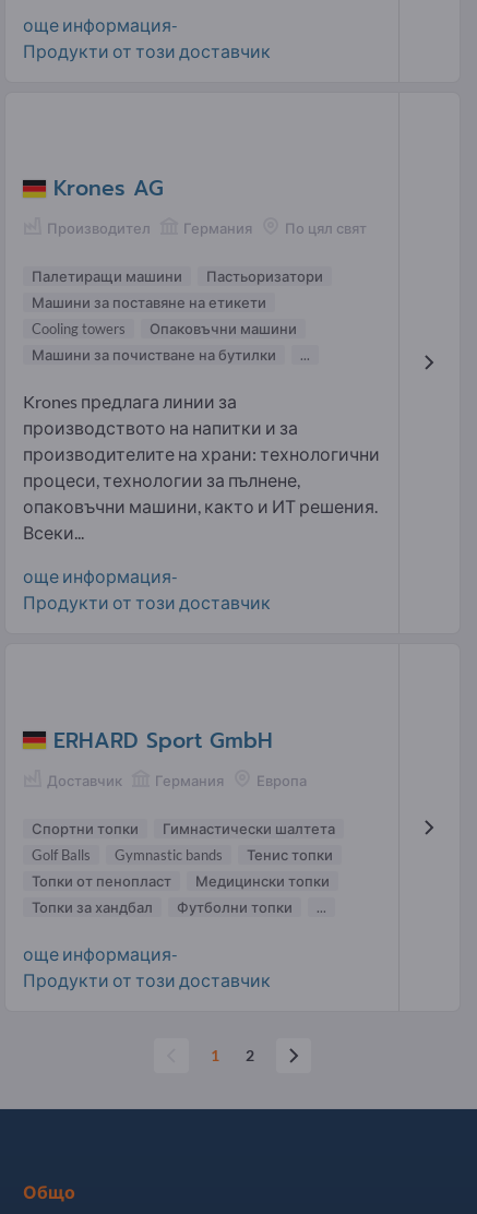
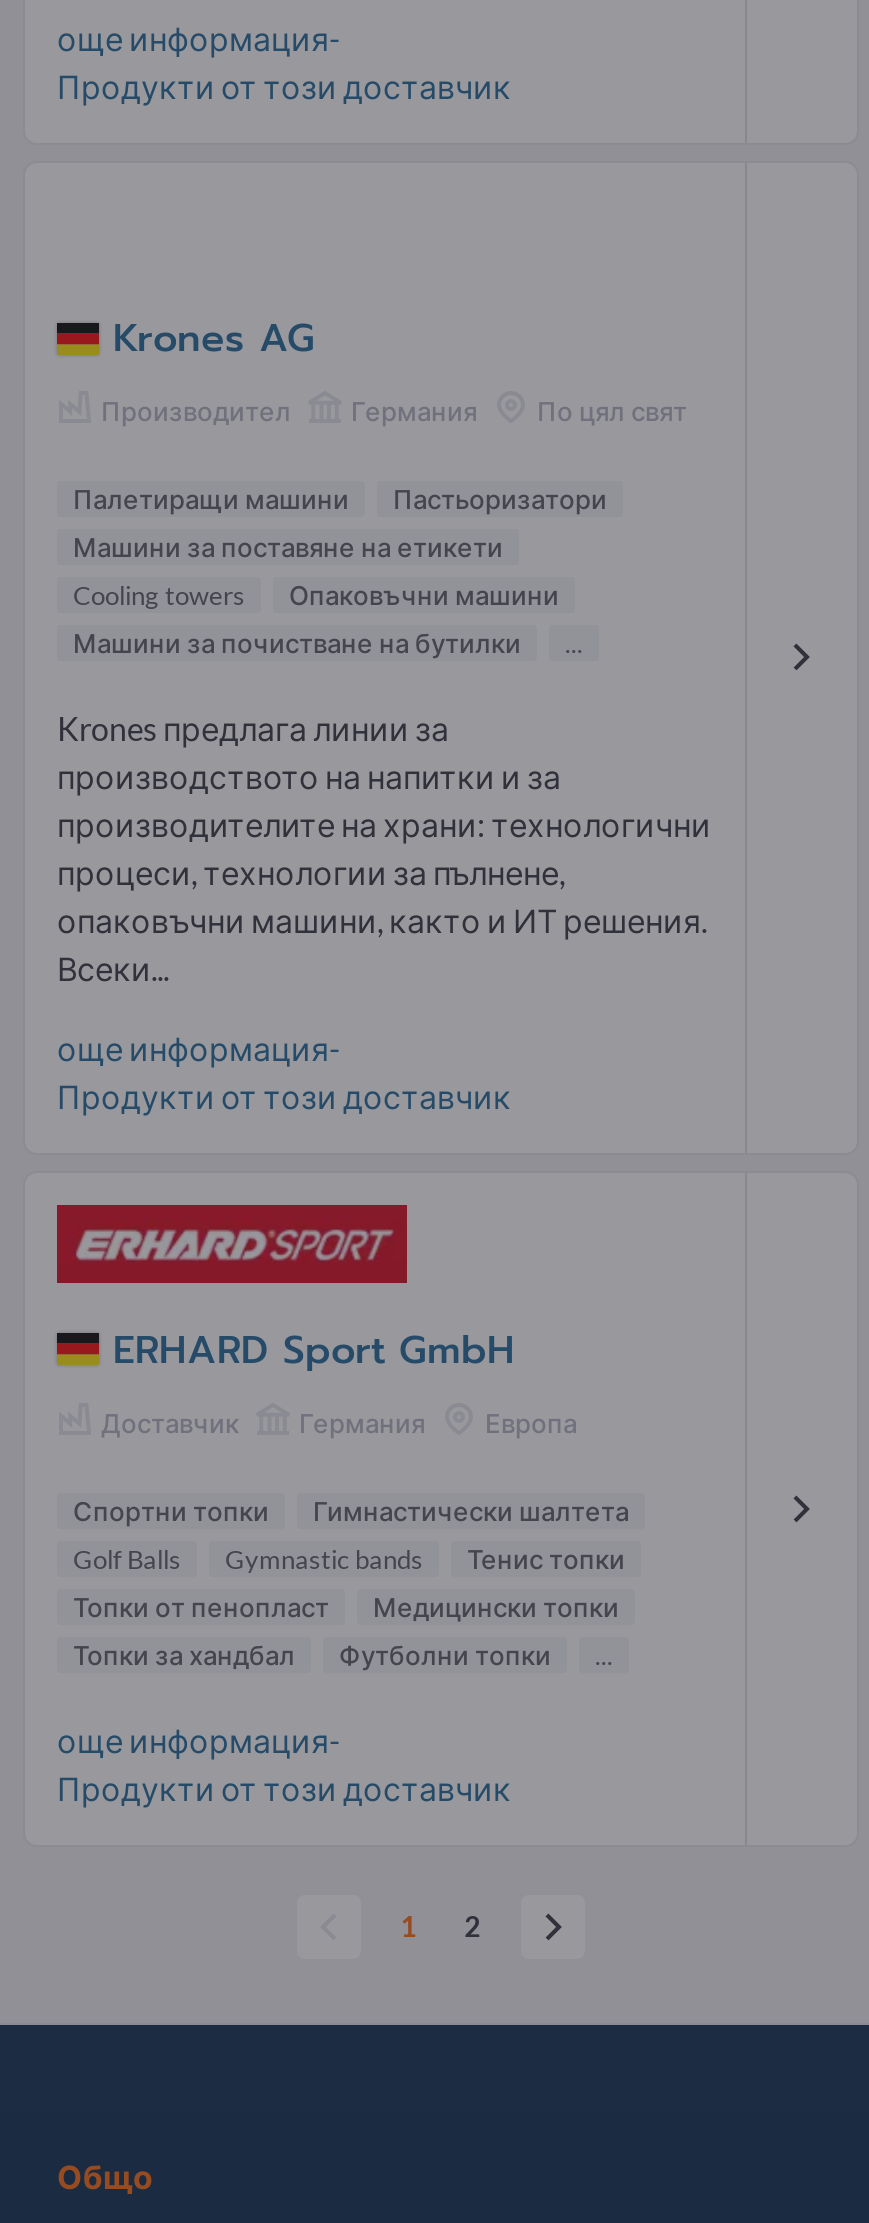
none -> [55,1203,409,1285] [image]

